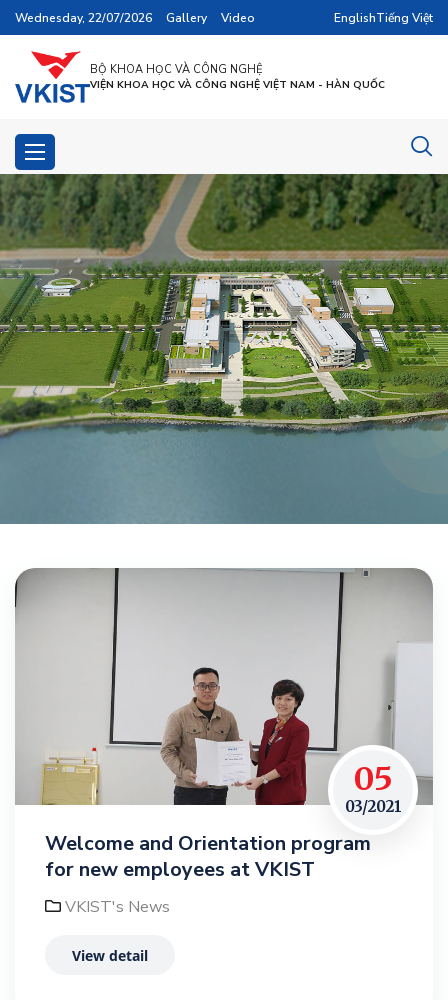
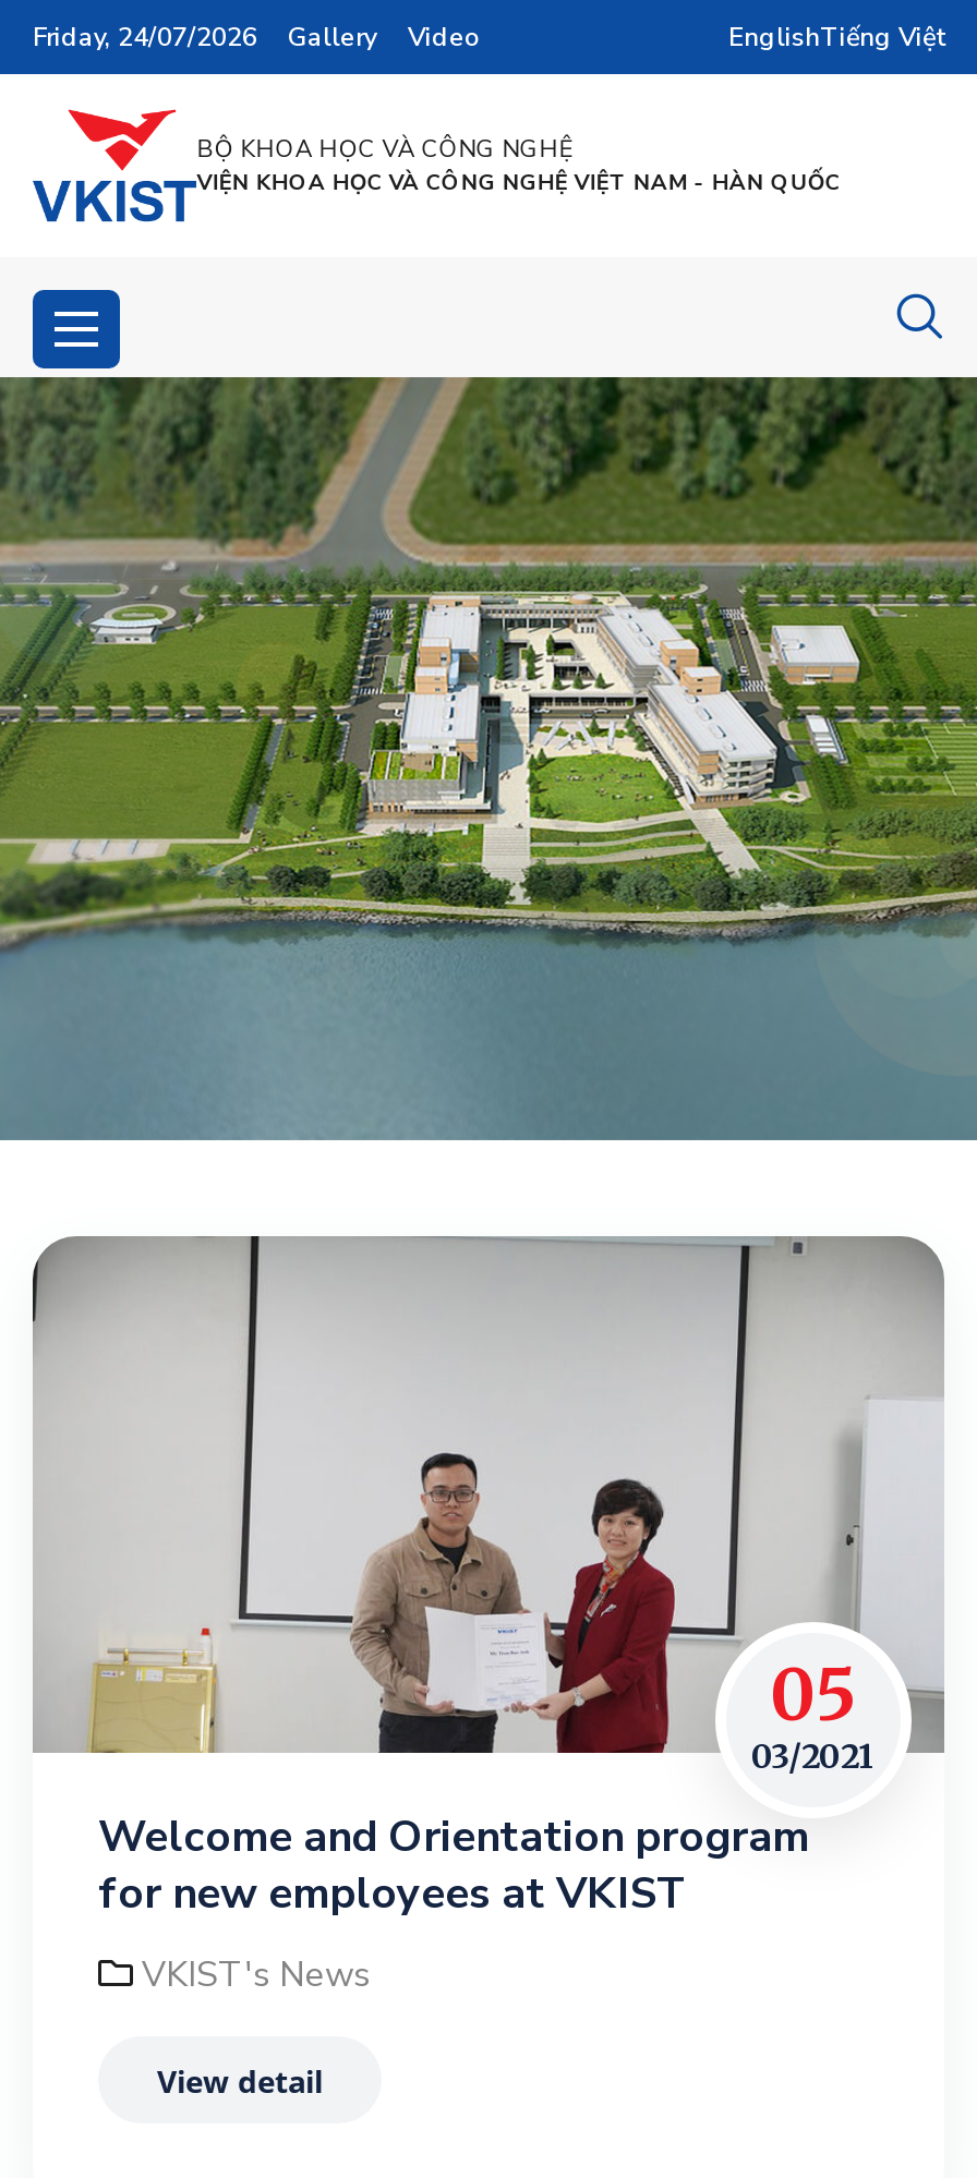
[15,10,255,26] Wednesday, 22/07/2026 Gallery Video -> [33,20,482,55] Friday, 24/07/2026 Gallery Video

